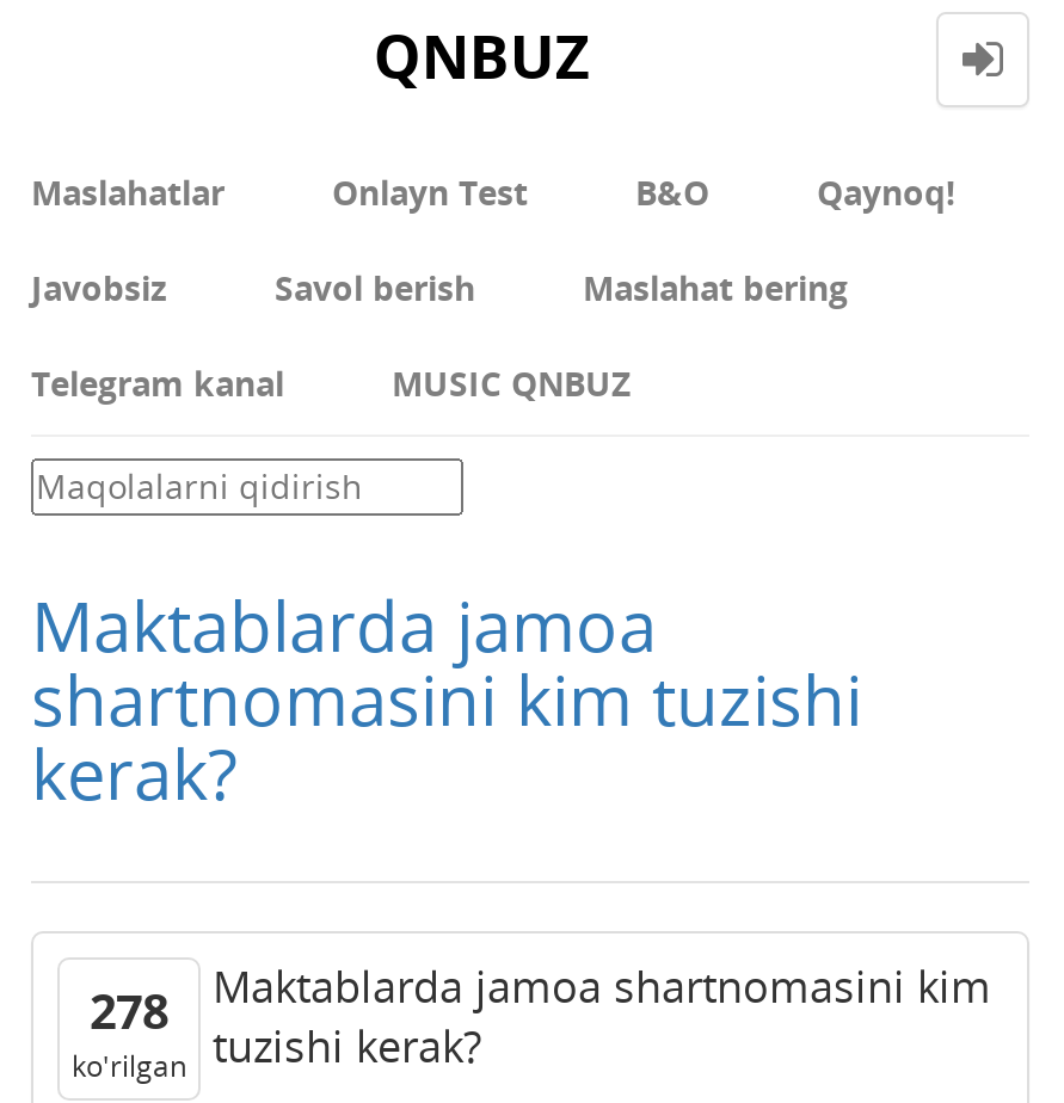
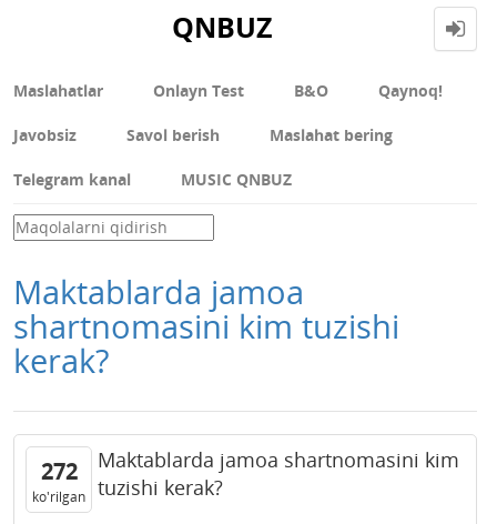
[90,956,991,1042] 278 Maktablarda jamoa shartnomasini kim -> [40,446,459,486] 272 Maktablarda jamoa shartnomasini kim

